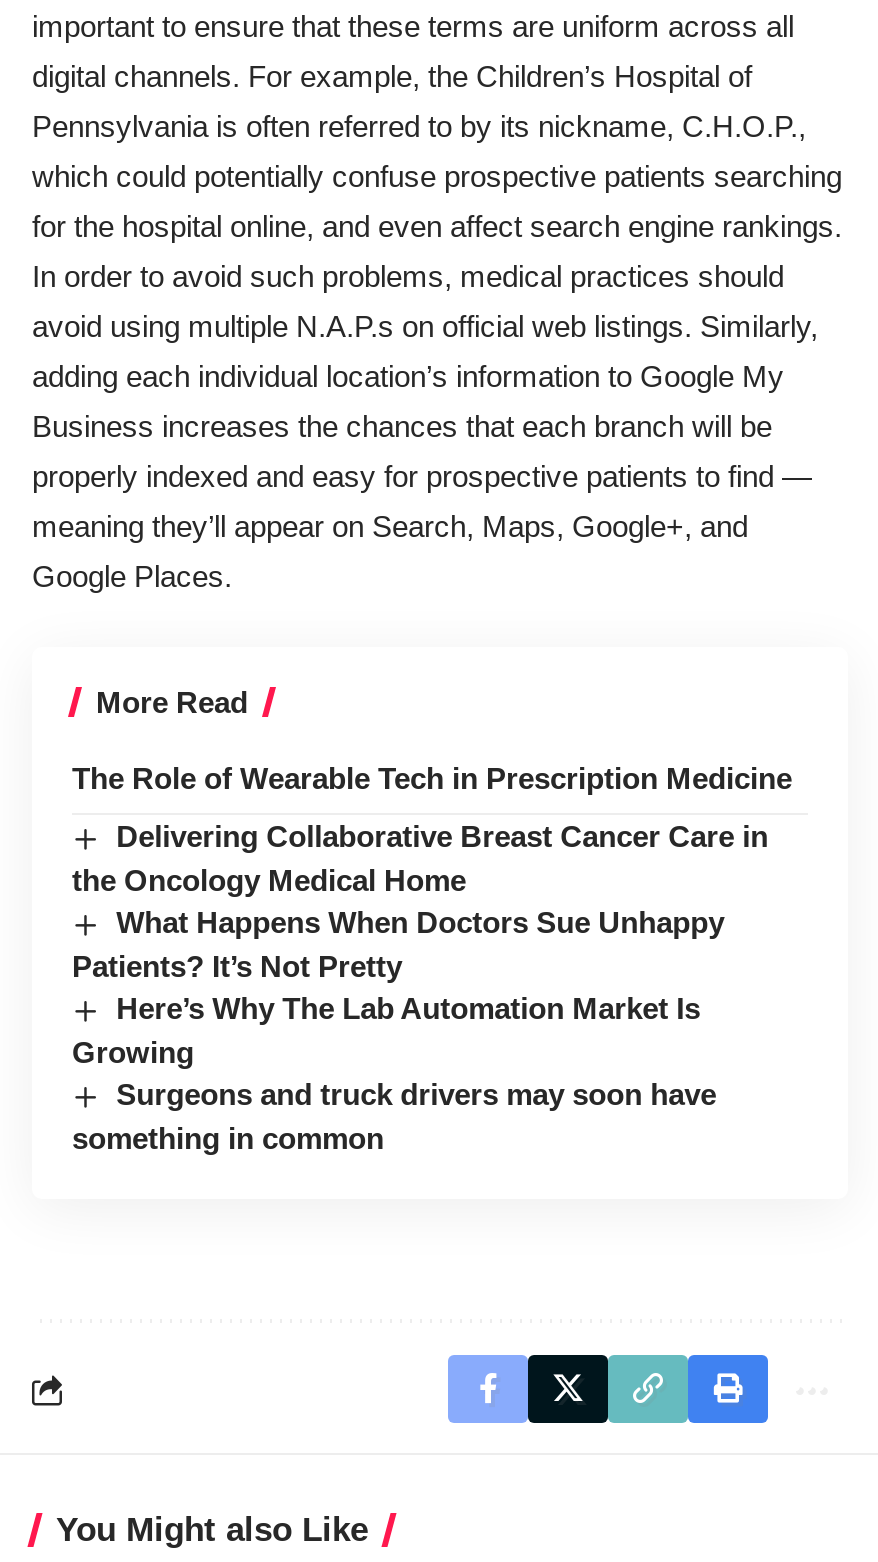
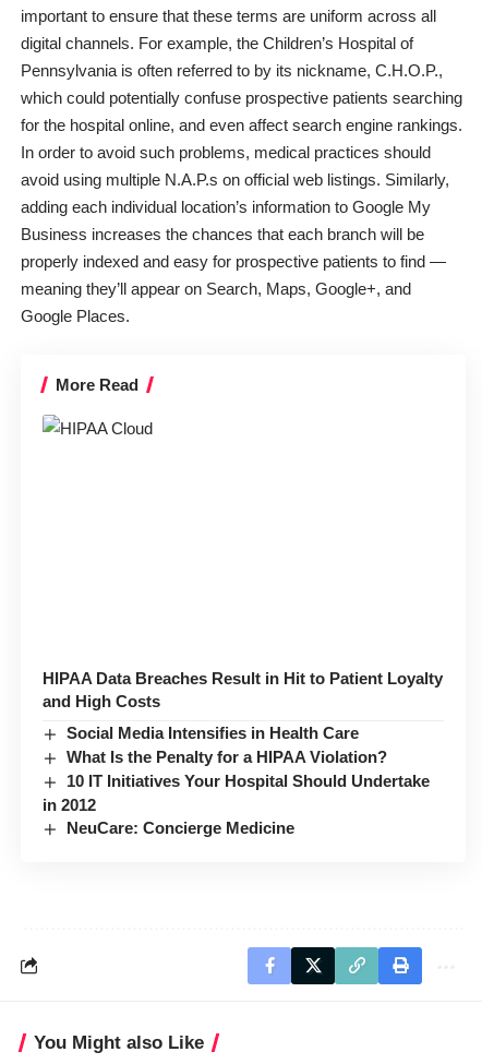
[72,761,792,795] The Role of Wearable Tech in Prescription Medicine -> [43,669,443,710] HIPAA Data Breaches Result in Hit to Patient Loyalty | and High Costs
[72,819,768,1155] Delivering Collaborative Breast Cancer Care in | the Oncology Medical Home | What Happens When Doctors Sue Unhappy | Patients? It’s Not Pretty | Here’s Why The Lab Automation Market Is | Growing | Surgeons and truck drivers may soon have | something in common -> [43,723,430,837] Social Media Intensifies in Health Care | What Is the Penalty for a HIPAA Violation? | 10 IT Initiatives Your Hospital Should Undertake | in 2012 | NeuCare: Concierge Medicine

